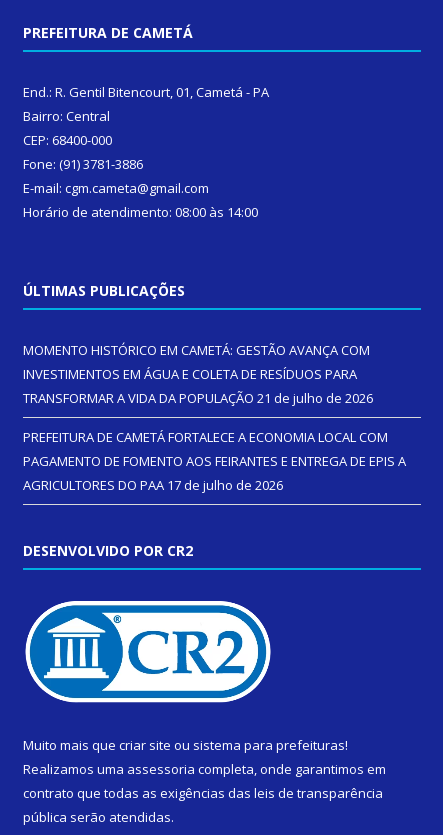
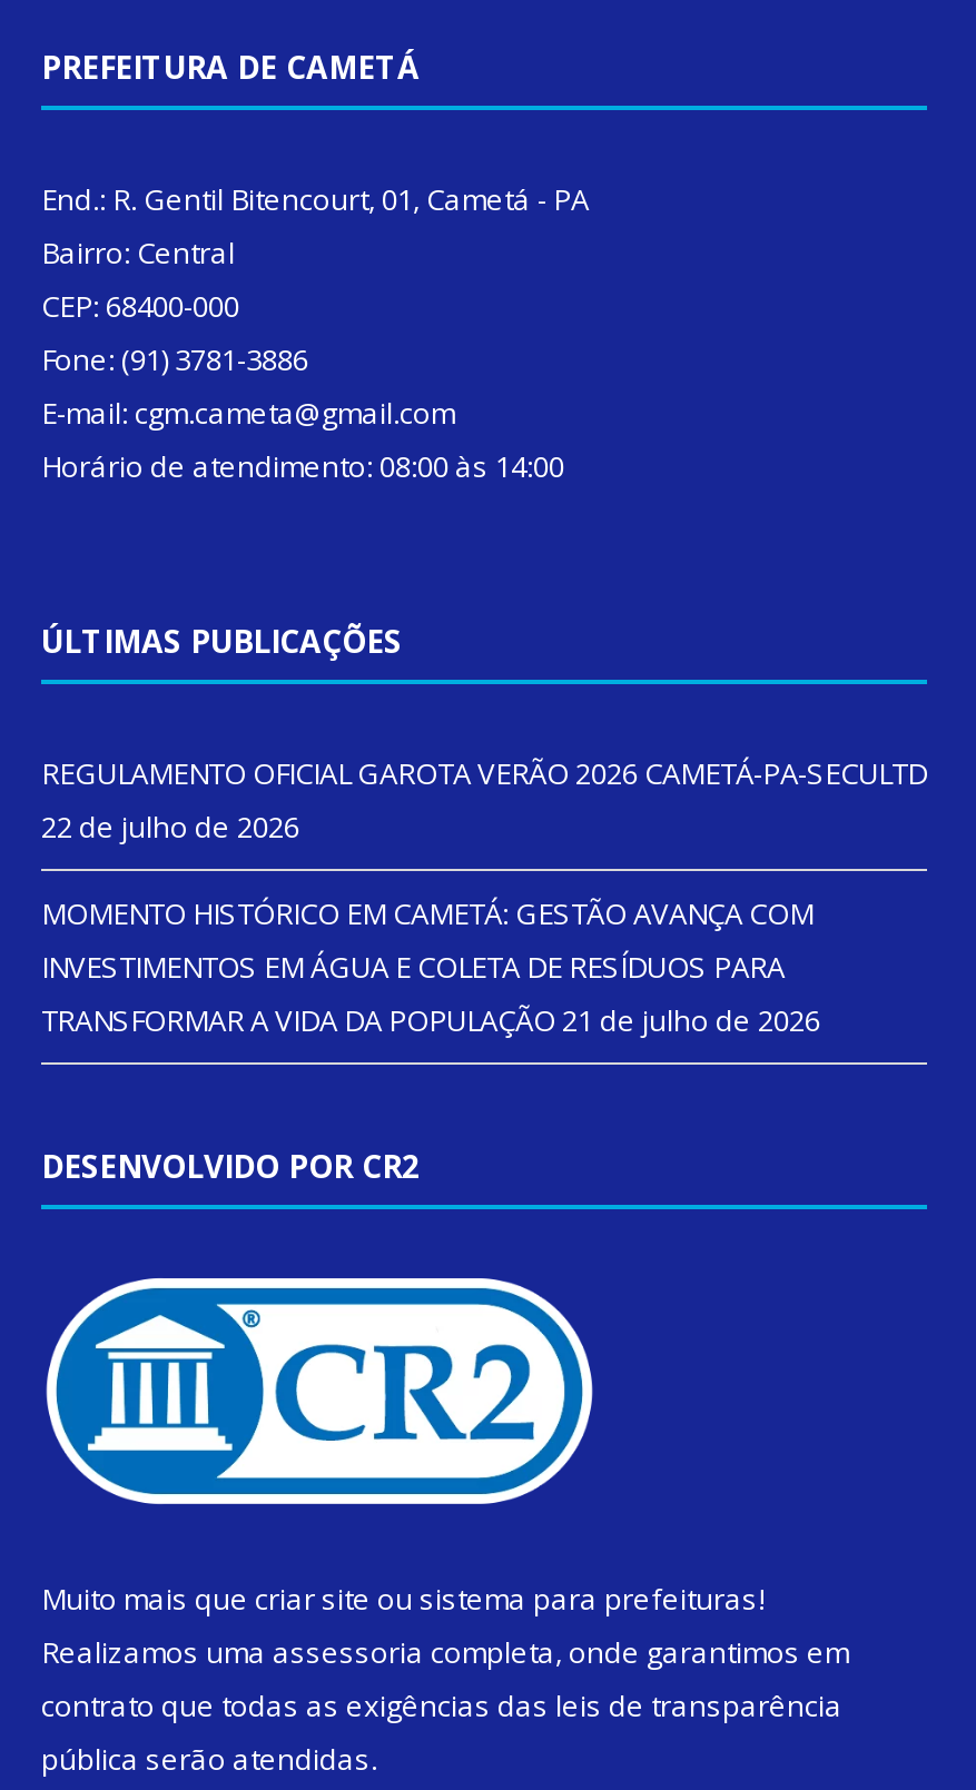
none -> [41,754,927,847] REGULAMENTO OFICIAL GAROTA VERÃO 2026 CAMETÁ-PA-SECULTD | 22 de julho de 2026
moved [23,341,373,407] -> [41,894,820,1041]: MOMENTO HISTÓRICO EM CAMETÁ: GESTÃO AVANÇA COM | INVESTIMENTOS EM ÁGUA E COLETA DE RESÍDUOS PARA | TRANSFORMAR A VIDA DA POPULAÇÃO 21 de julho de 2026
[23,428,406,494] PREFEITURA DE CAMETÁ FORTALECE A ECONOMIA LOCAL COM | PAGAMENTO DE FOMENTO AOS FEIRANTES E ENTREGA DE EPIS A | AGRICULTORES DO PAA 17 de julho de 2026 -> none

